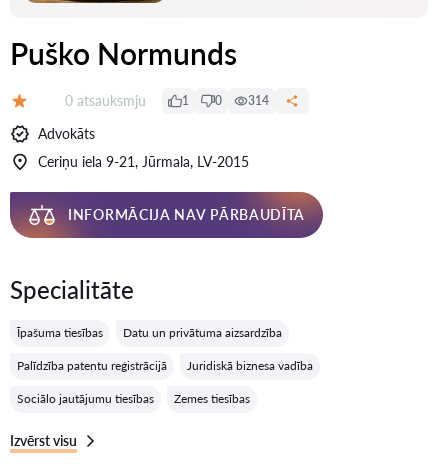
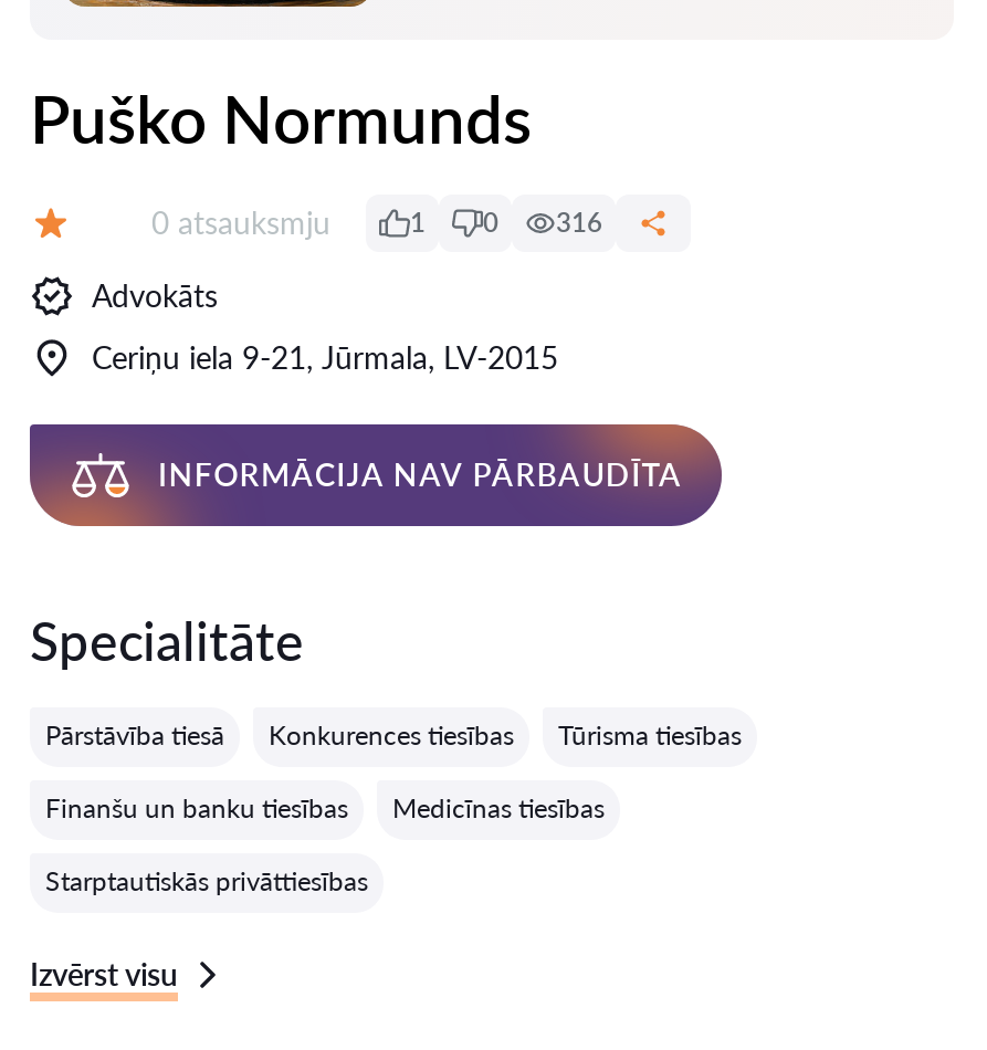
[248,93,269,108] 314 -> [556,206,602,239] 316
[17,325,282,340] Īpašuma tiesības | Datu un privātuma aizsardzība -> [45,718,742,752] Pārstāvība tiesā | Konkurences tiesības | Tūrisma tiesības
[17,358,313,373] Palīdzība patentu reģistrācijā | Juridiskā biznesa vadība -> [45,791,605,825] Finanšu un banku tiesības | Medicīnas tiesības
[17,391,250,406] Sociālo jautājumu tiesības | Zemes tiesības -> [45,864,368,897] Starptautiskās privāttiesības

